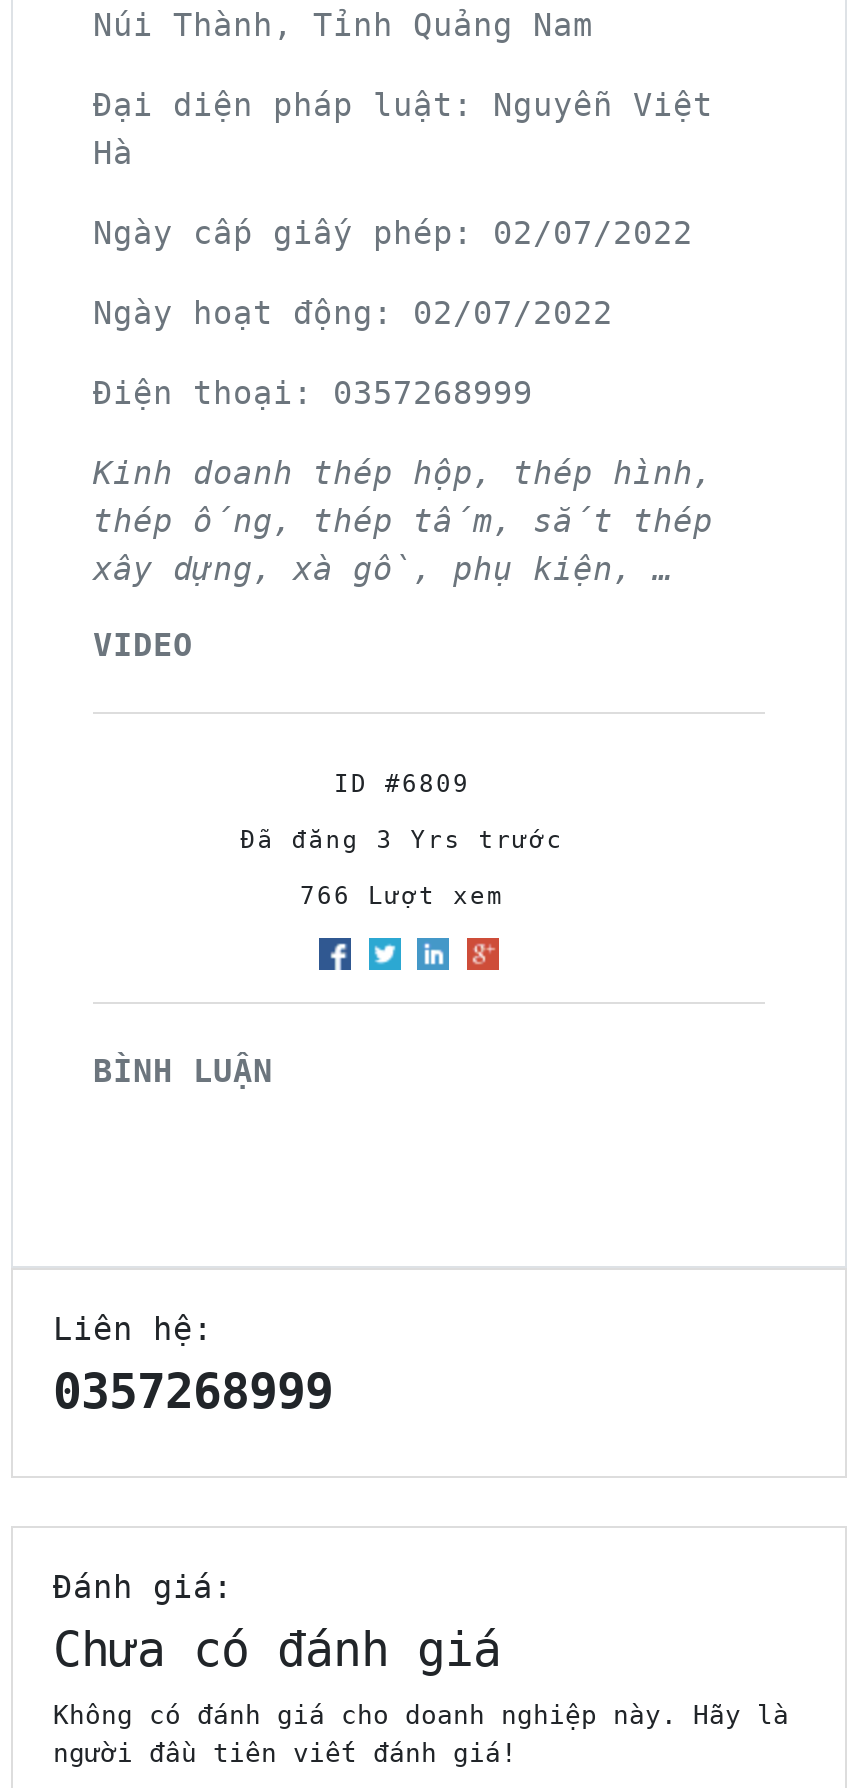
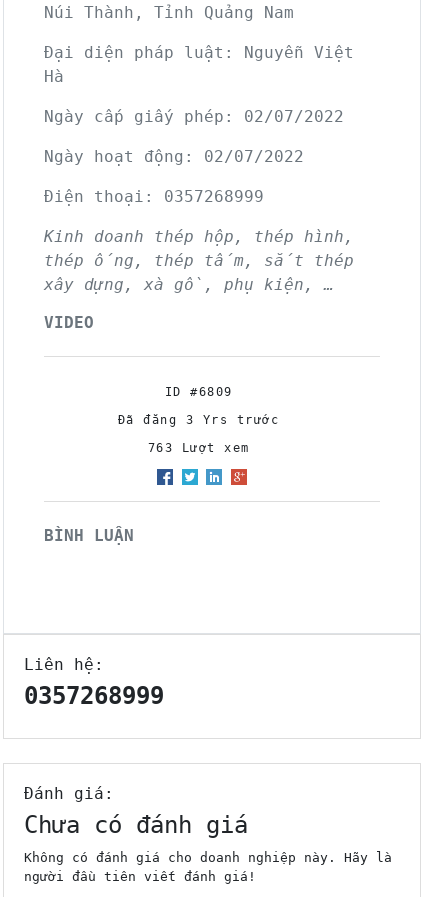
[300,882,504,910] 766 Lượt xem -> [147,441,249,455] 763 Lượt xem

